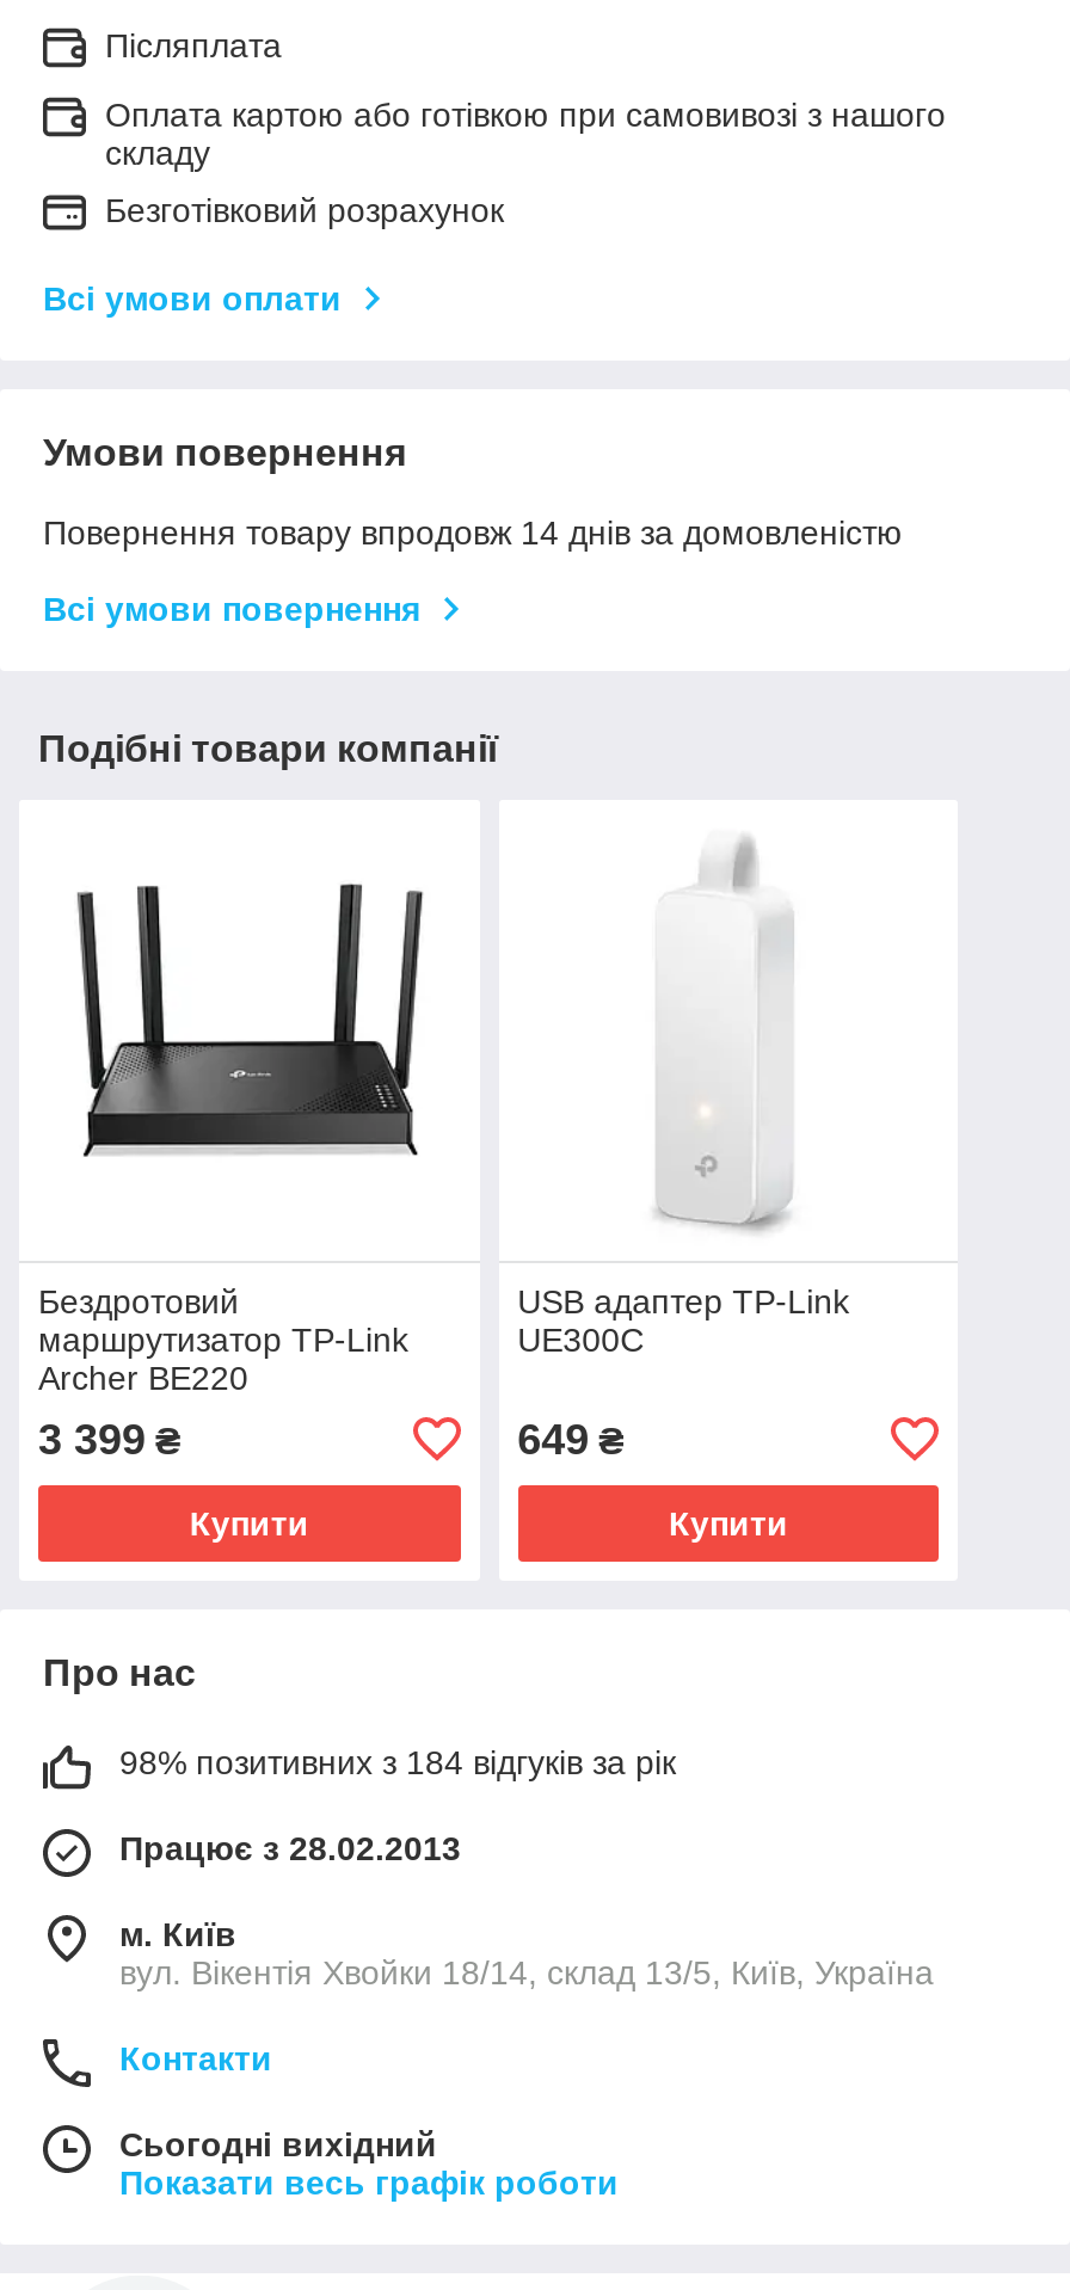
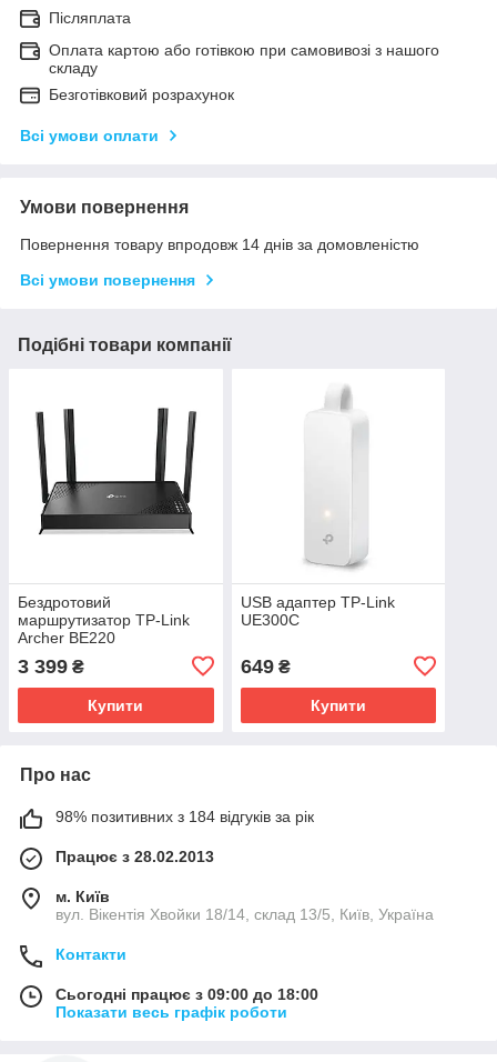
[119,2125,437,2163] Сьогодні вихідний -> [55,985,318,1003] Сьогодні працює з 09:00 до 18:00

